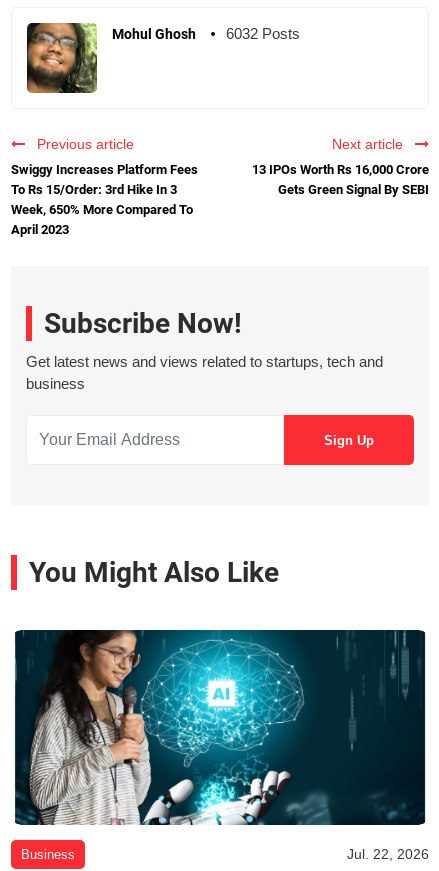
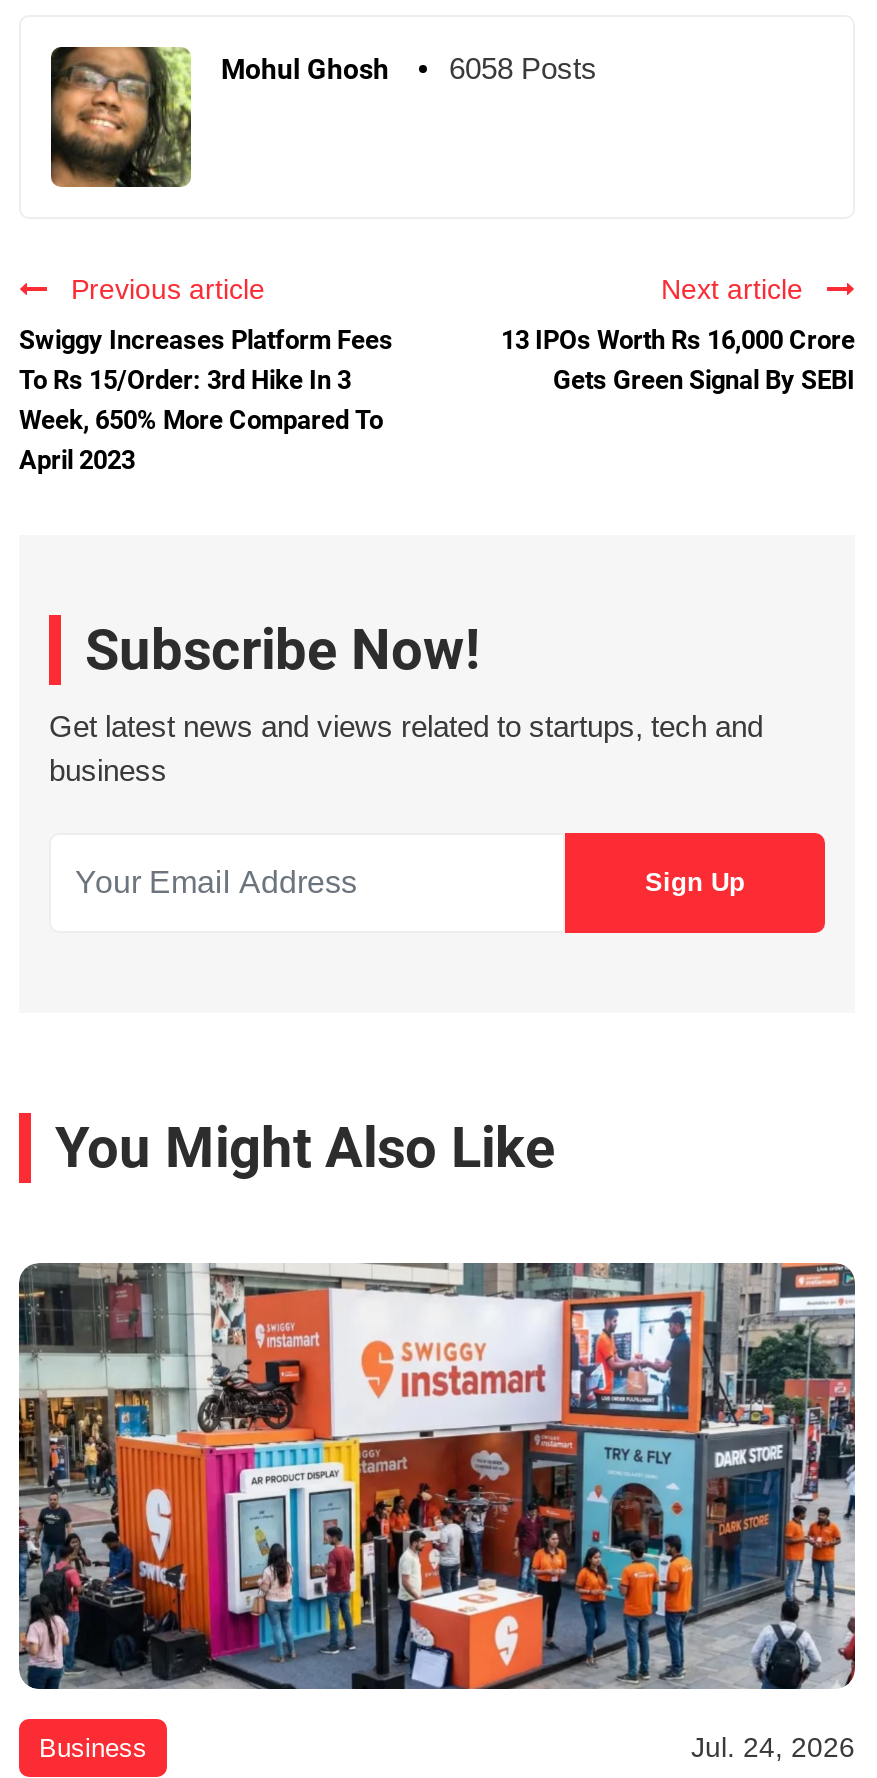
[112,25,300,42] Mohul Ghosh 6032 Posts -> [221,52,597,86] Mohul Ghosh 6058 Posts
[11,629,429,862] [image] | Jul. 22, 2026 -> [17,1262,857,1764] [image] | Jul. 24, 2026

